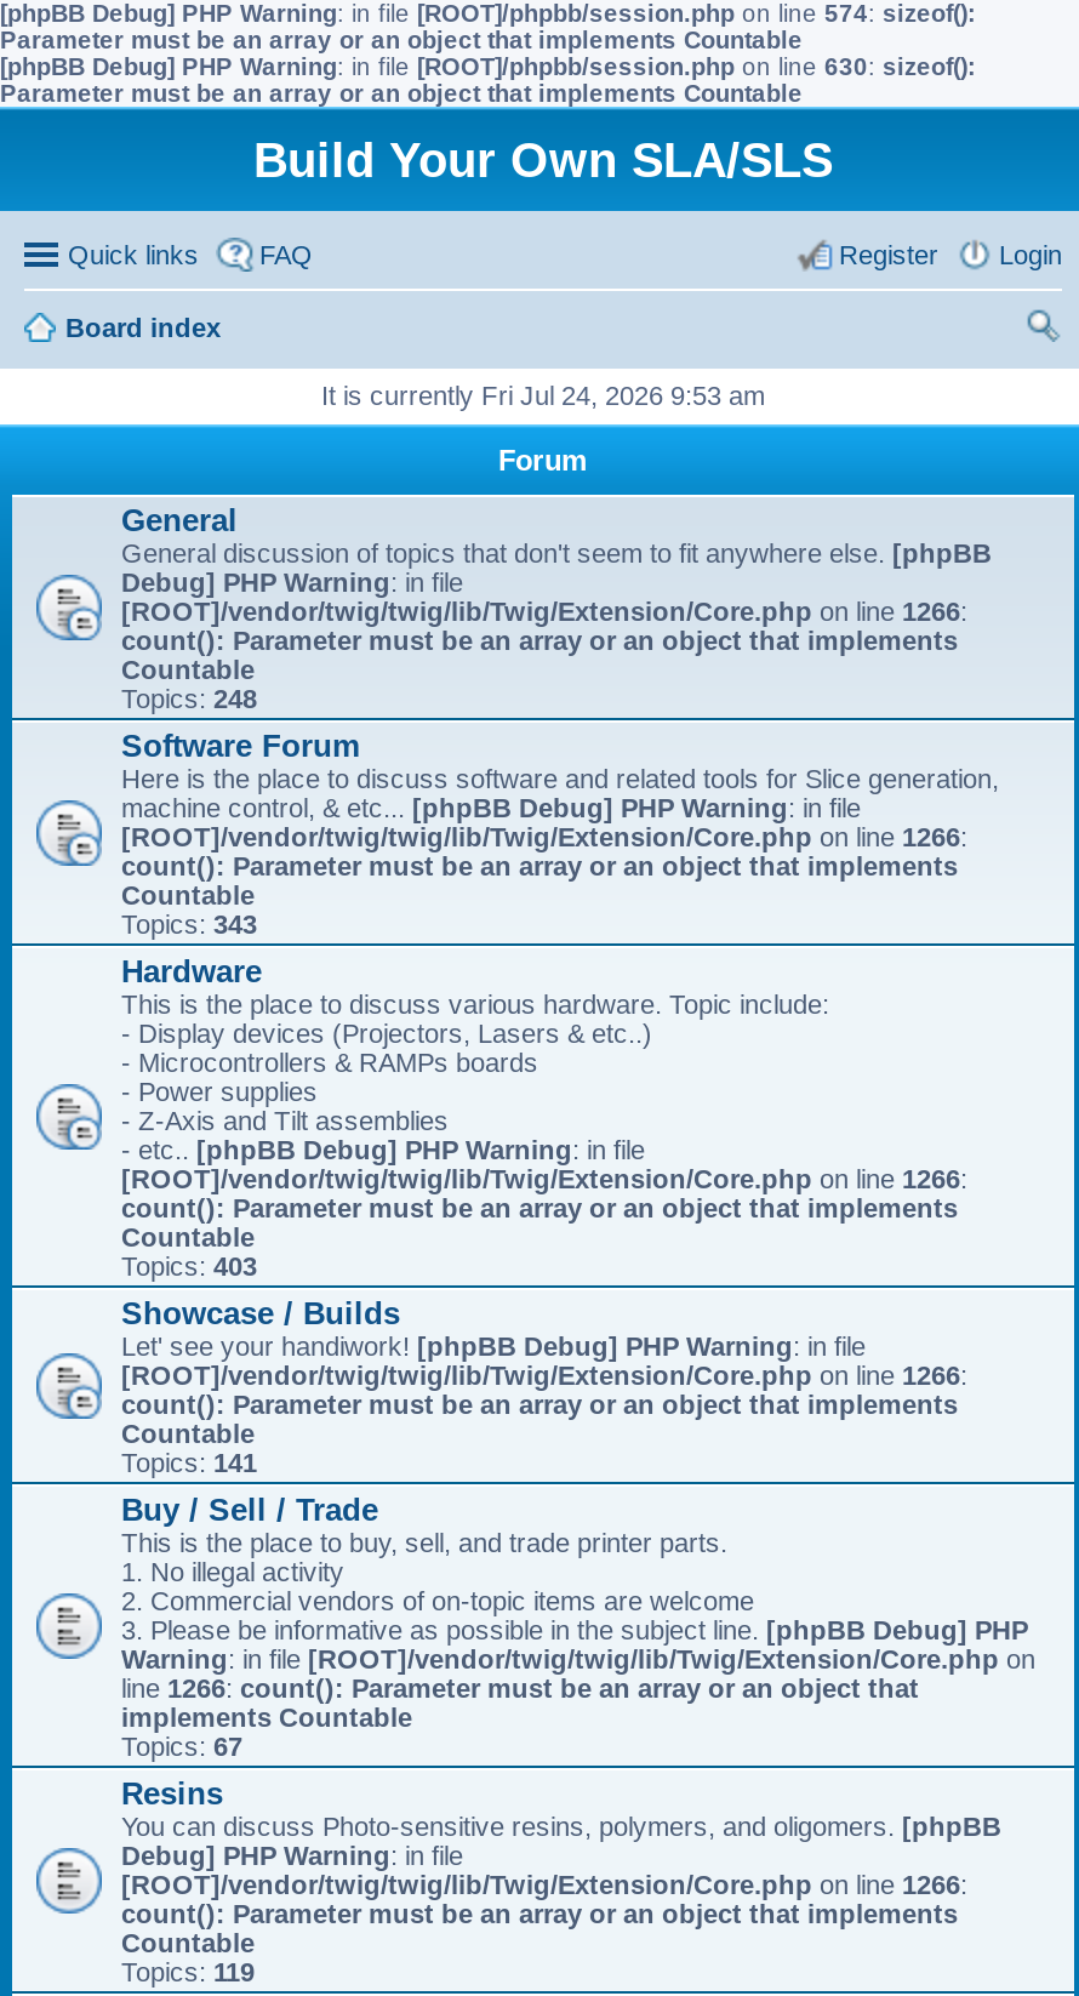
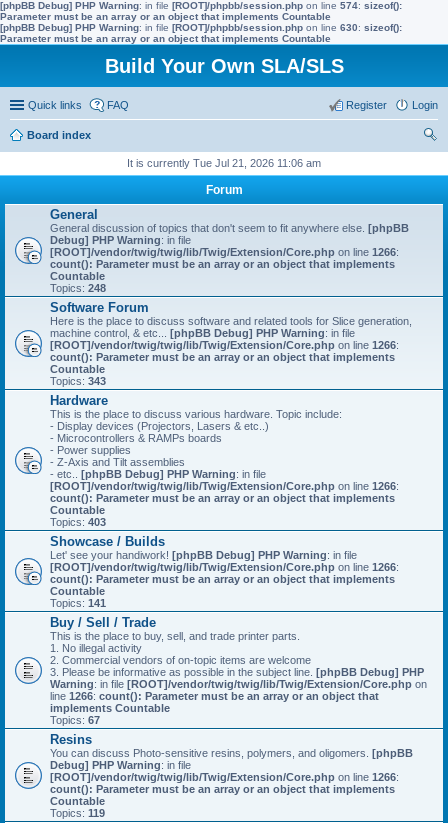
[321,381,765,410] It is currently Fri Jul 24, 2026 9:53 am -> [127,157,321,169] It is currently Tue Jul 21, 2026 11:06 am

